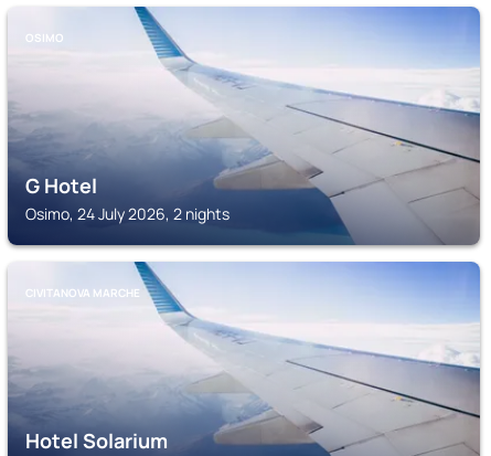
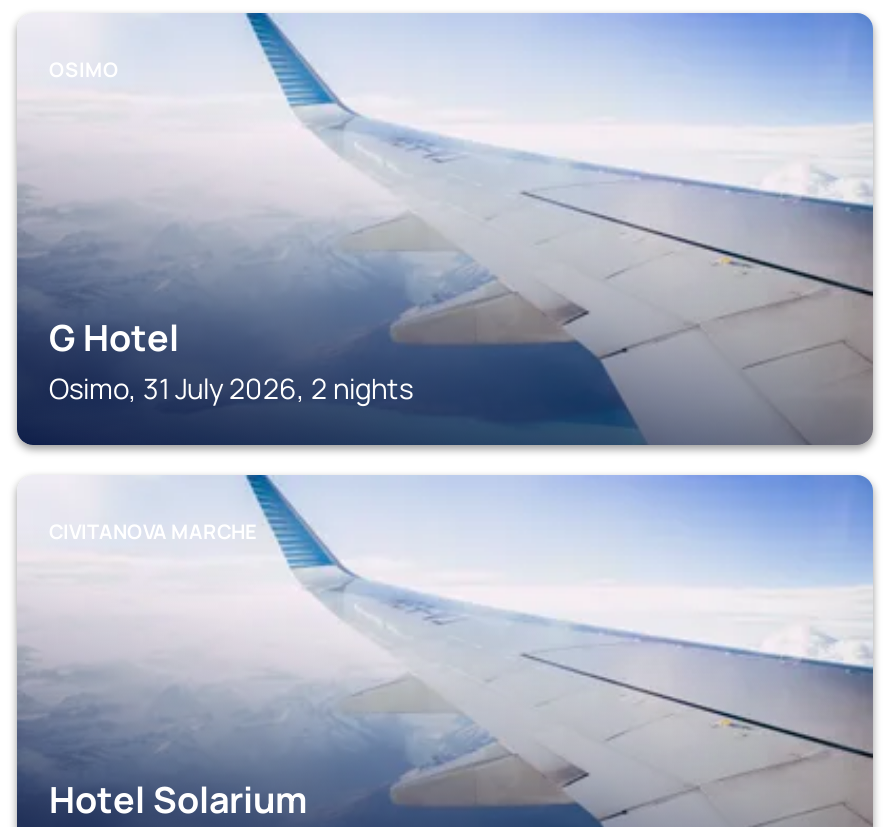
[25,203,230,224] Osimo, 24 July 2026, 2 nights -> [49,369,413,407] Osimo, 31 July 2026, 2 nights

